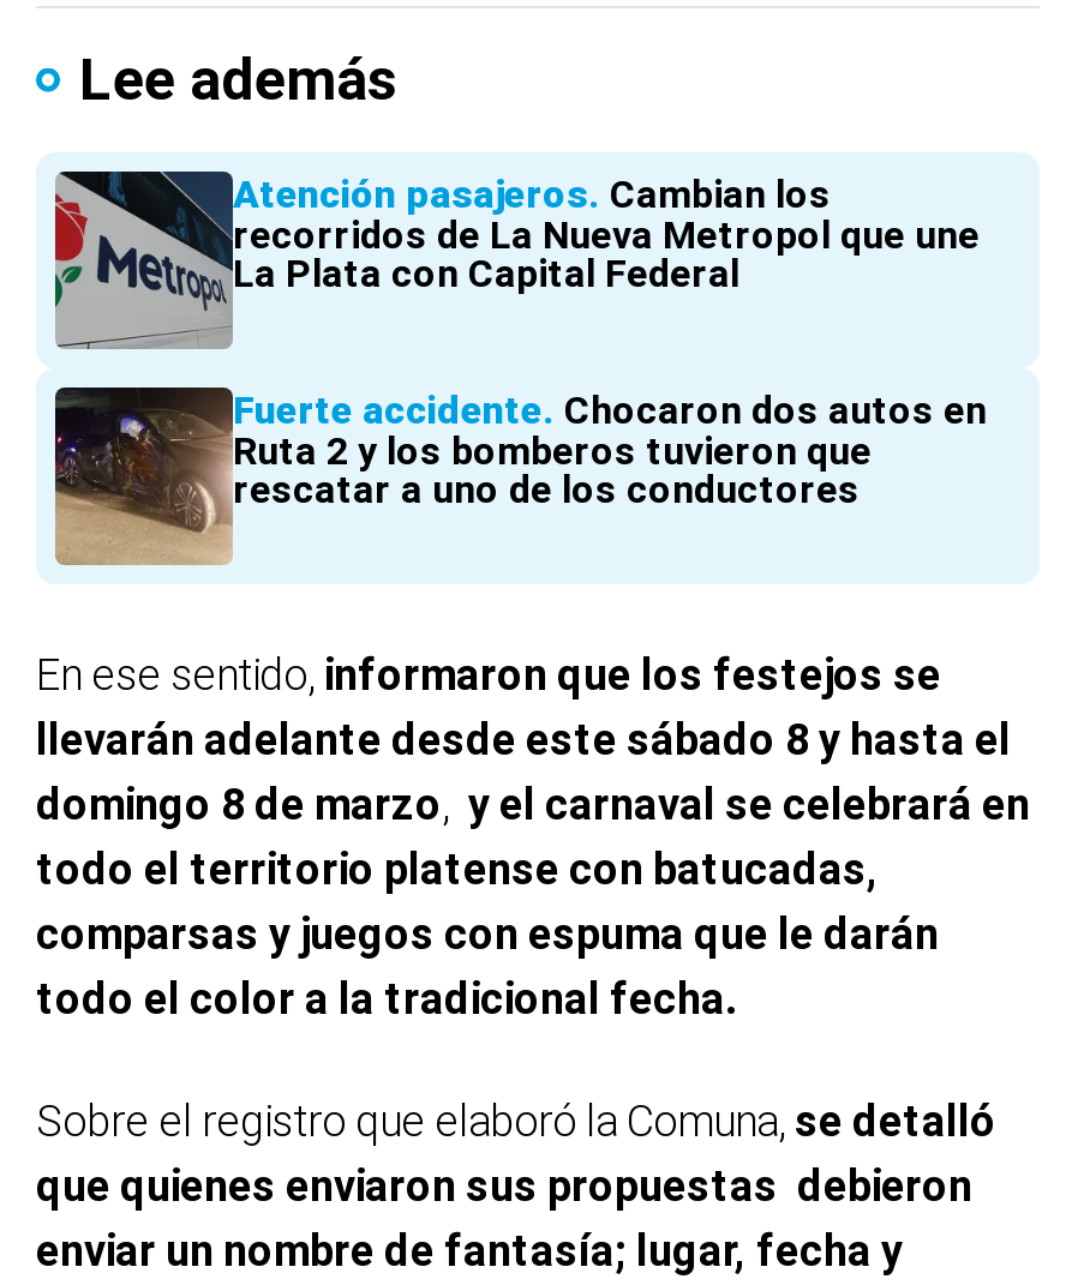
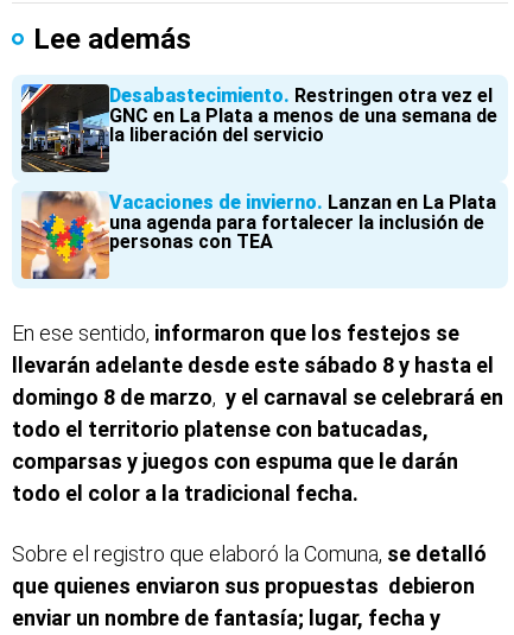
[53,169,980,349] [image] | Atención pasajeros Cambian los | recorridos de La Nueva Metropol que une | La Plata con Capital Federal -> [20,83,497,172] [image] | Desabastecimiento Restringen otra vez el | GNC en La Plata a menos de una semana de | la liberación del servicio
[53,385,987,568] [image] | Fuerte accidente Chocaron dos autos en | Ruta 2 y los bomberos tuvieron que | rescatar a uno de los conductores -> [20,190,496,280] [image] | Vacaciones de invierno Lanzan en La Plata | una agenda para fortalecer la inclusión de | personas con TEA

